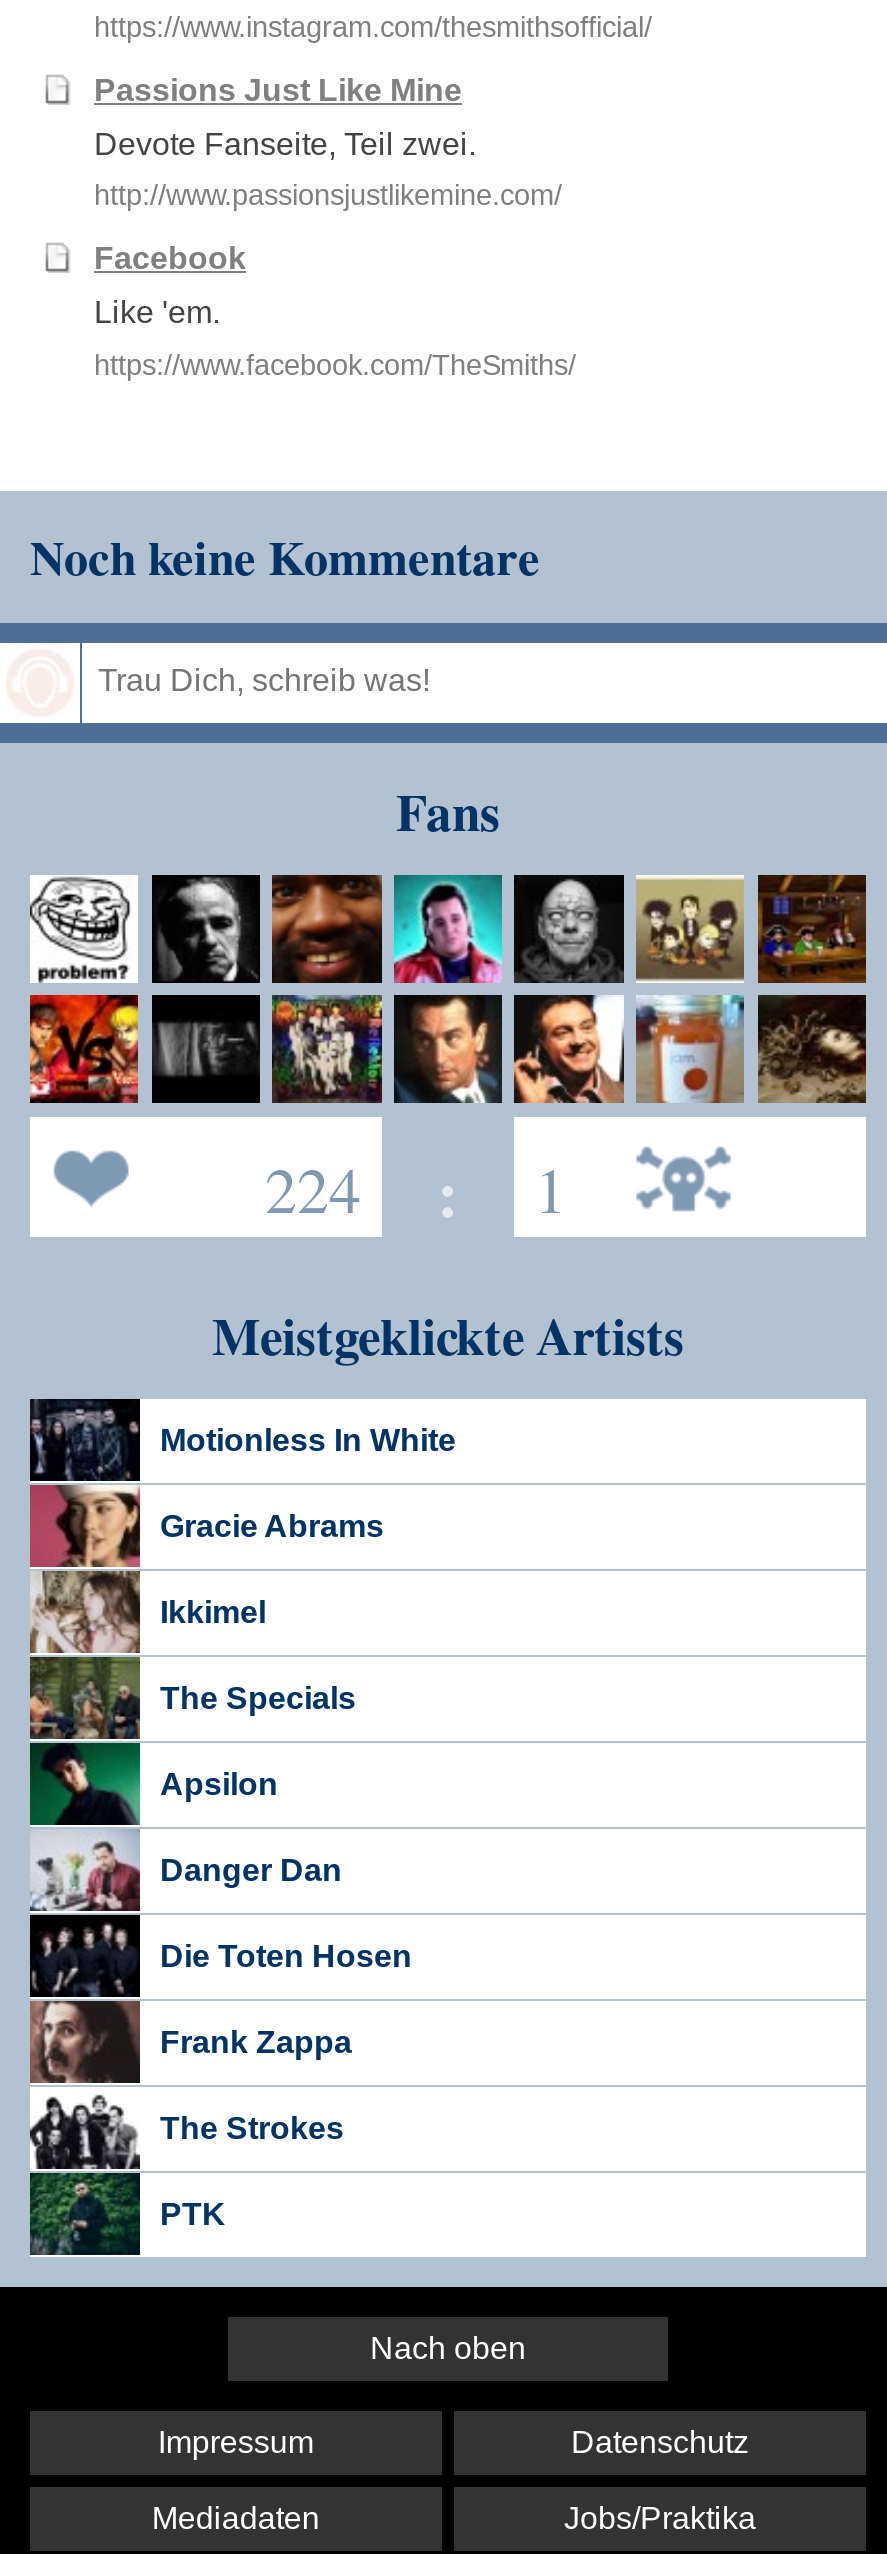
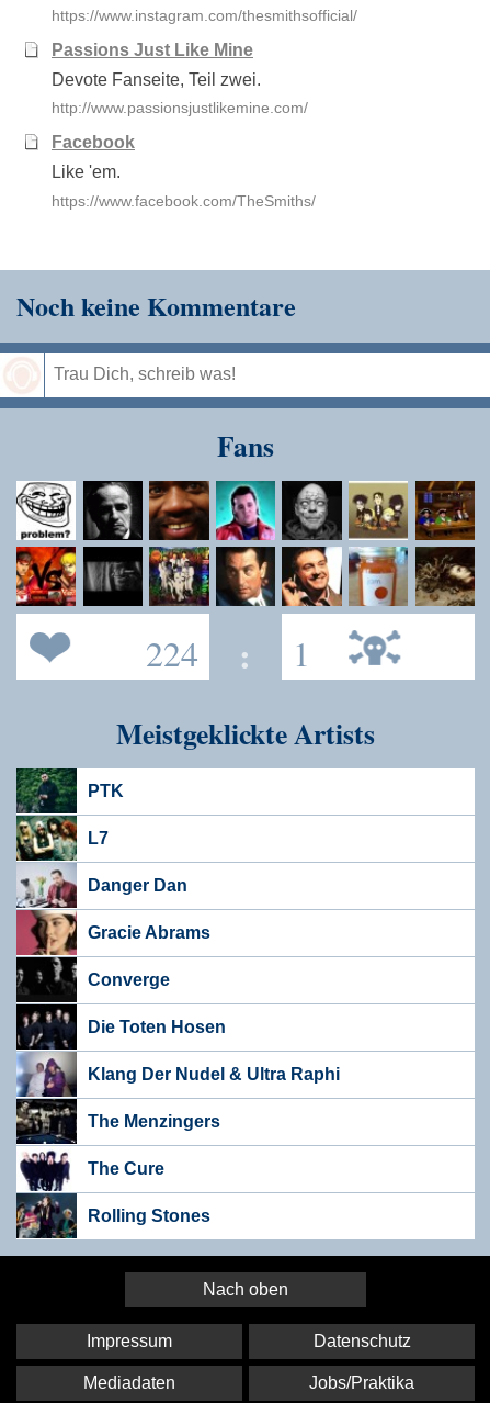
[28,1399,142,2169] [image] -> [15,816,78,1238] [image]
[160,1422,456,2144] Motionless In White | Ikkimel | The Specials | Apsilon | Frank Zappa | The Strokes -> none
moved [160,1508,384,1886] -> [88,876,210,941]: Danger Dan | Gracie Abrams
moved [160,1938,412,1972] -> [88,1017,226,1036]: Die Toten Hosen
moved [160,2196,226,2230] -> [88,781,124,800]: PTK
none -> [88,828,340,1225] L7 | Converge | Klang Der Nudel & Ultra Raphi | The Menzingers | The Cure | Rolling Stones

